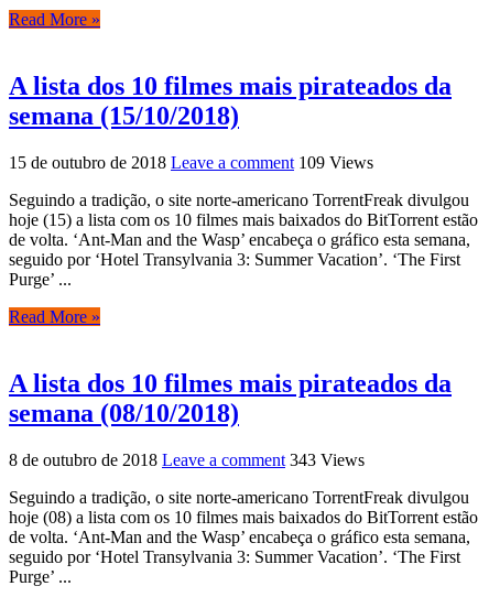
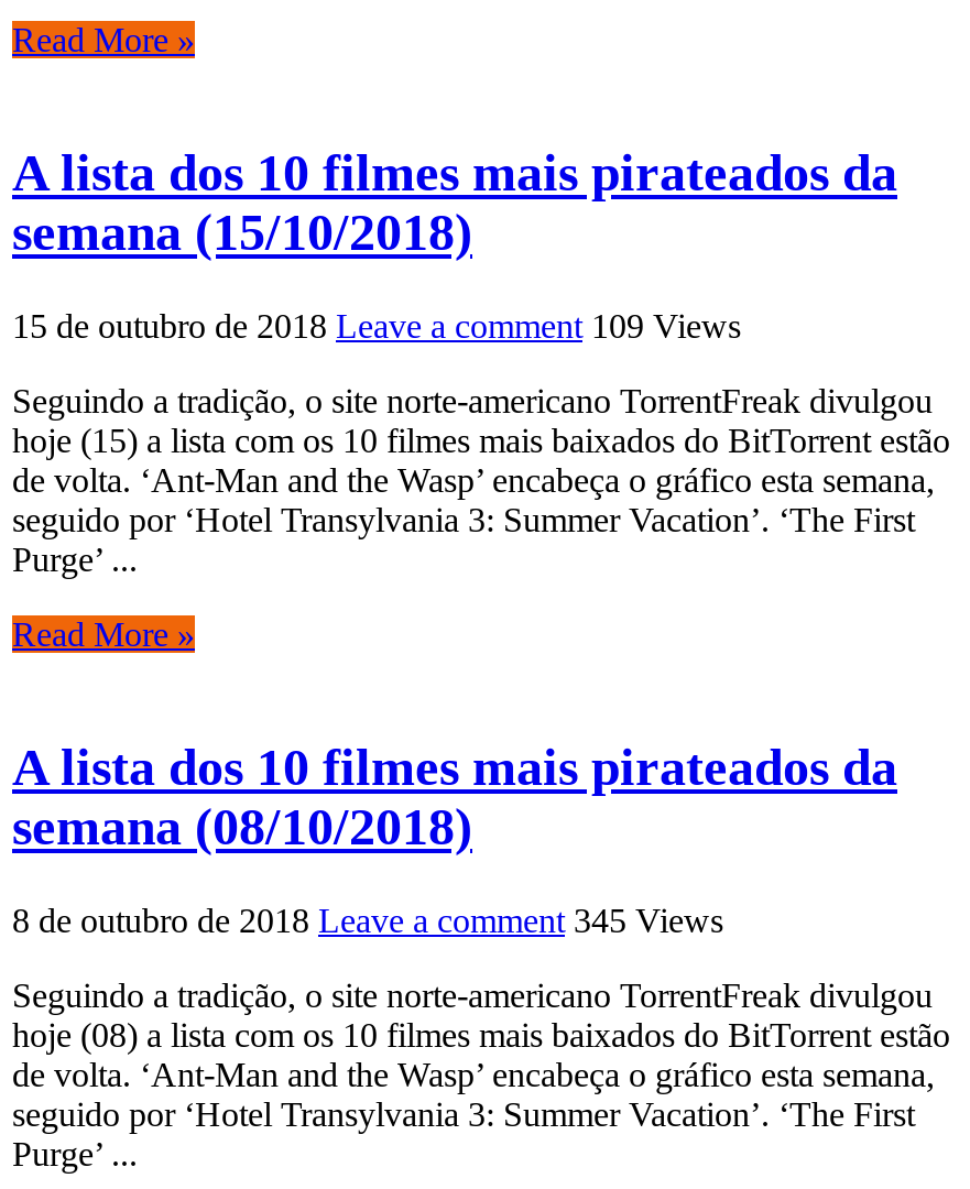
[9,450,365,469] 8 de outubro de 2018 Leave a comment 343 Views -> [12,901,723,939] 8 de outubro de 2018 Leave a comment 345 Views

